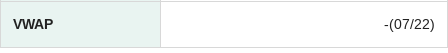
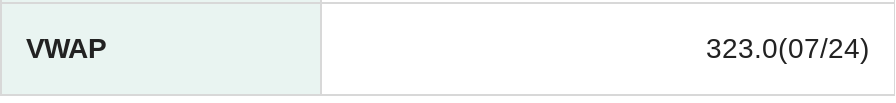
[384,16,435,32] -(07/22) -> [706,33,870,65] 323.0(07/24)

